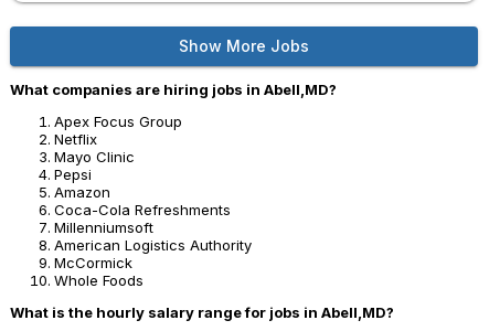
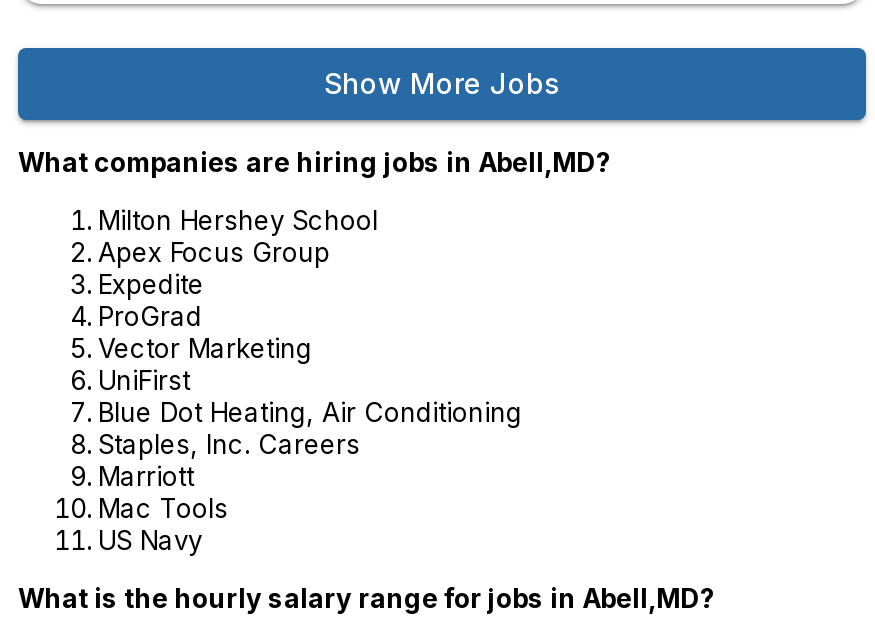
none -> [98,204,378,236] Milton Hershey School
[54,130,252,289] Netflix | Mayo Clinic | Pepsi | Amazon | Coca-Cola Refreshments | Millenniumsoft | American Logistics Authority | McCormick | Whole Foods -> [98,268,522,556] Expedite | ProGrad | Vector Marketing | UniFirst | Blue Dot Heating, Air Conditioning | Staples, Inc. Careers | Marriott | Mac Tools | US Navy

